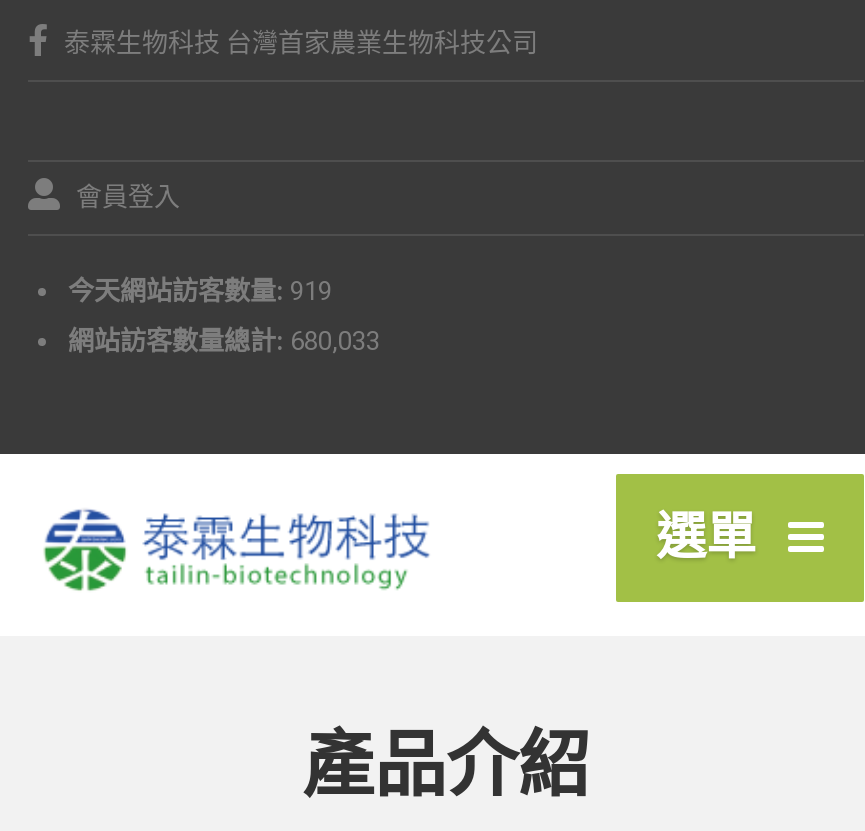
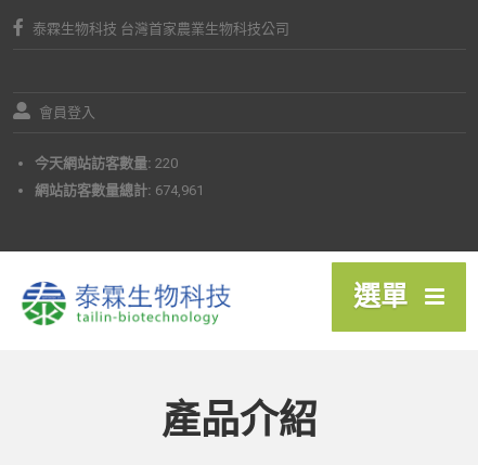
[68,276,332,306] 今天網站訪客數量: 919 -> [35,155,178,171] 今天網站訪客數量: 220
[68,326,380,356] 網站訪客數量總計: 680,033 -> [35,182,204,198] 網站訪客數量總計: 674,961

